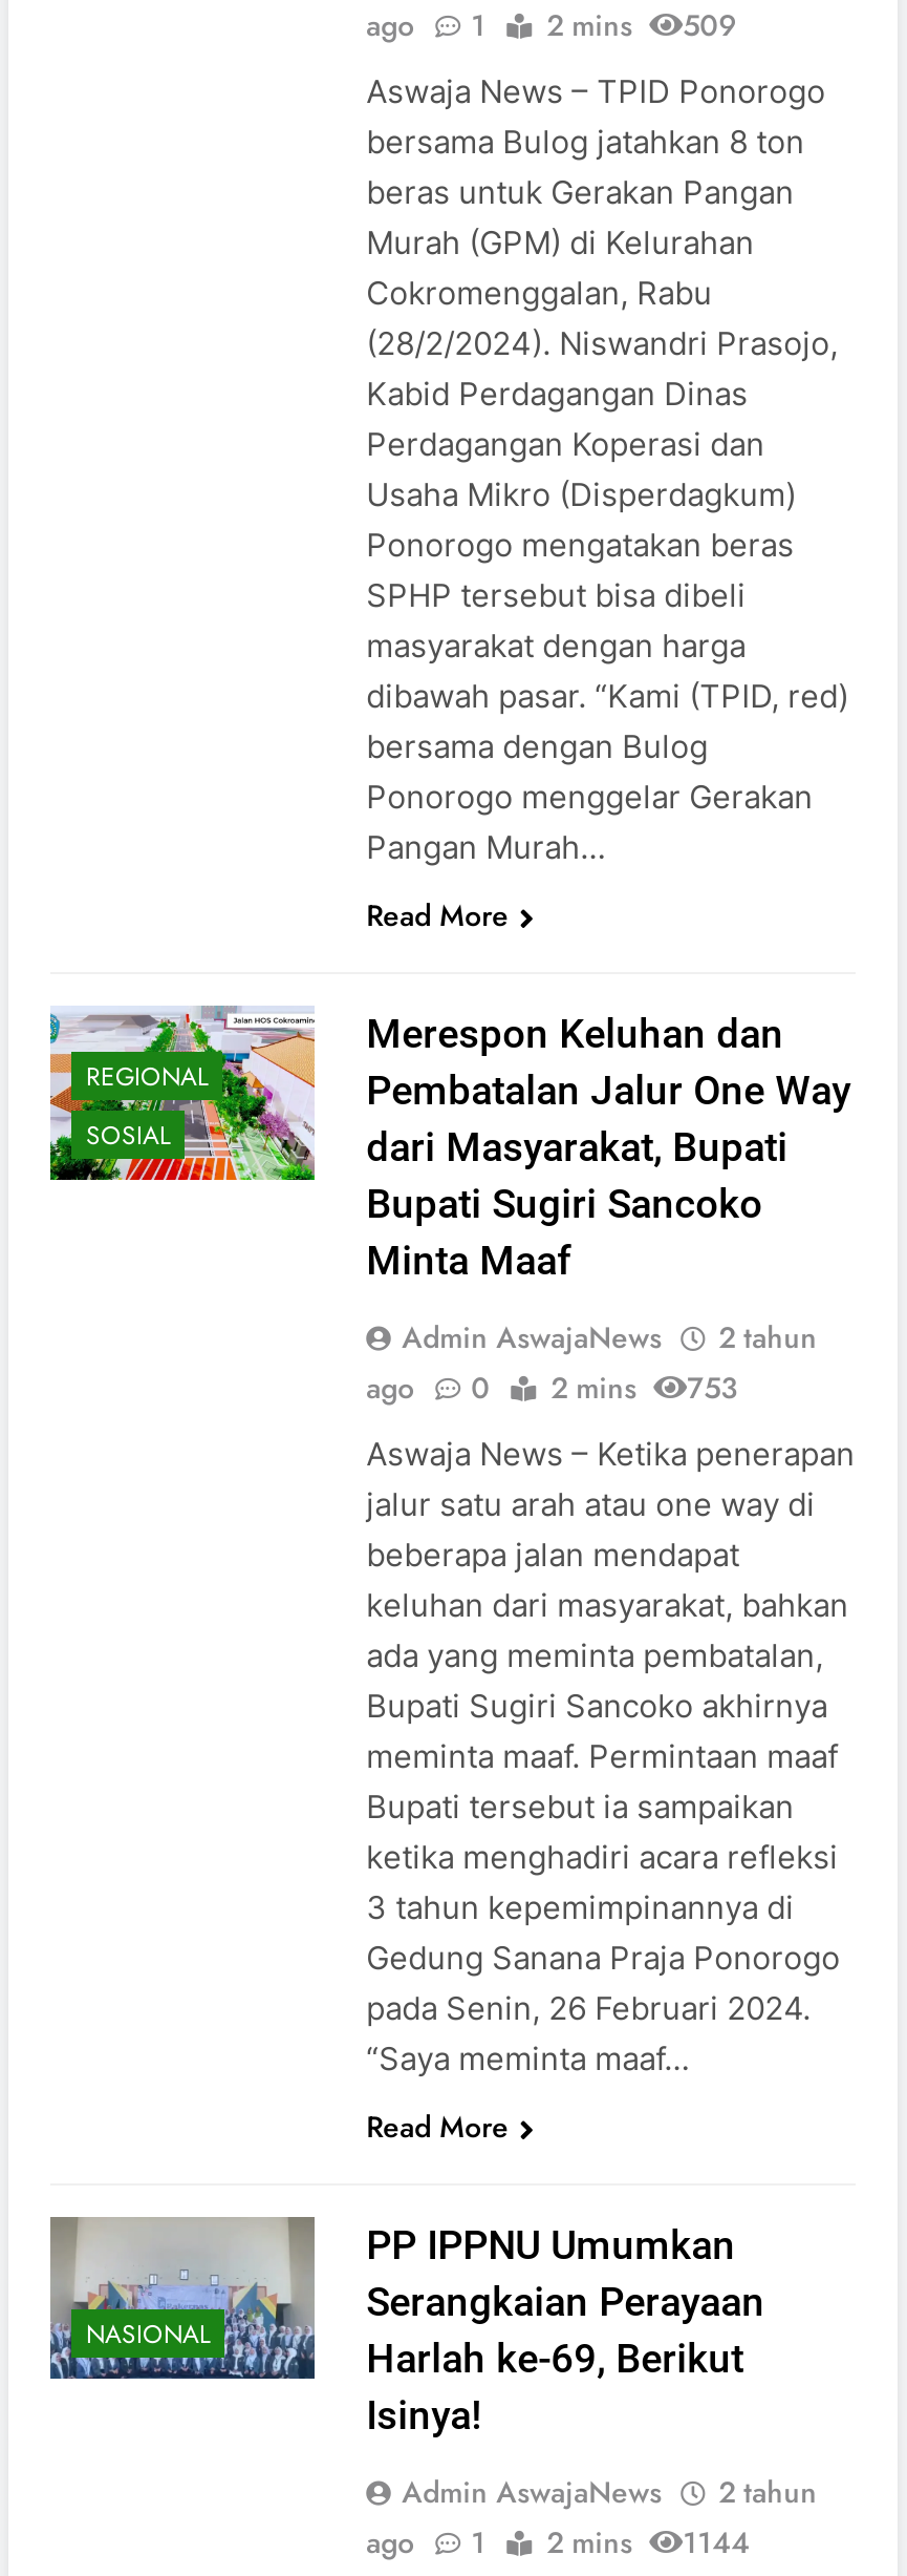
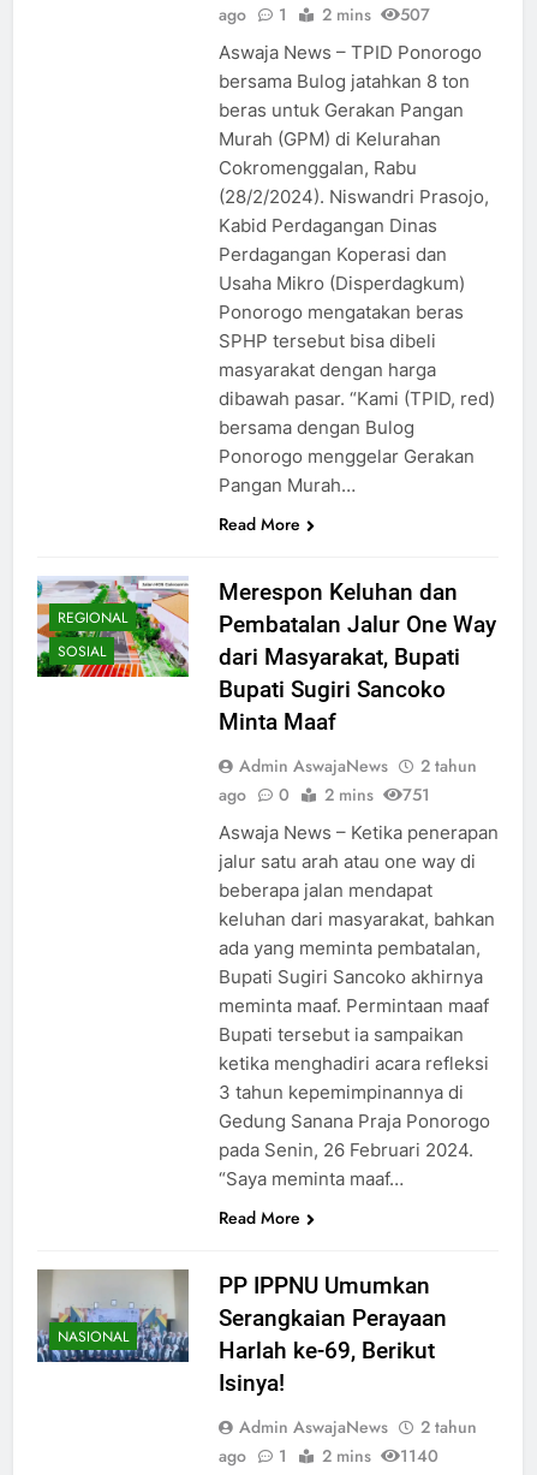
[366,4,737,46] ago 1 2 mins 509 -> [218,3,430,27] ago 1 2 mins 507
[366,1367,737,1409] ago 0 2 mins 753 -> [218,783,430,807] ago 0 2 mins 751
[366,2522,750,2564] ago 1 2 mins 1144 -> [218,1444,438,1468] ago 1 2 mins 1140

